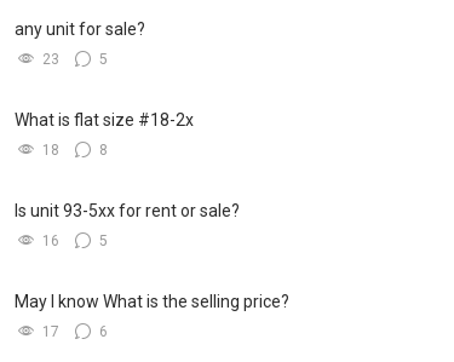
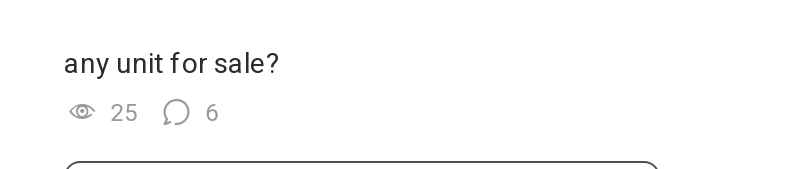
[15,51,289,340] 23 | 5 | What is flat size #18-2x | 18 | 8 | Is unit 93-5xx for rent or sale? | 16 | 5 | May I know What is the selling price? | 17 -> [110,99,138,127] 25

